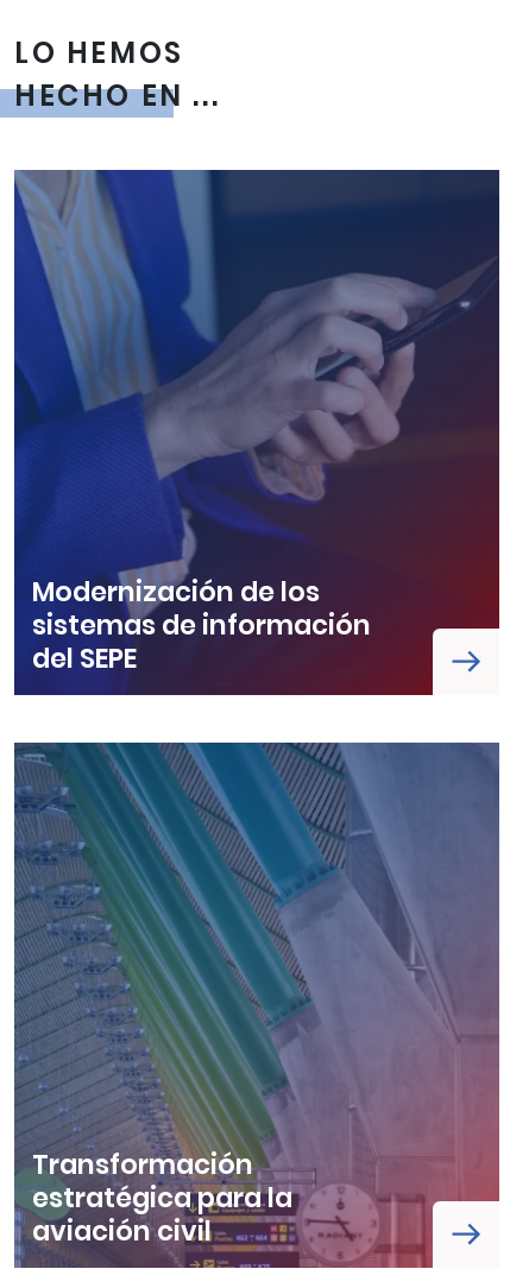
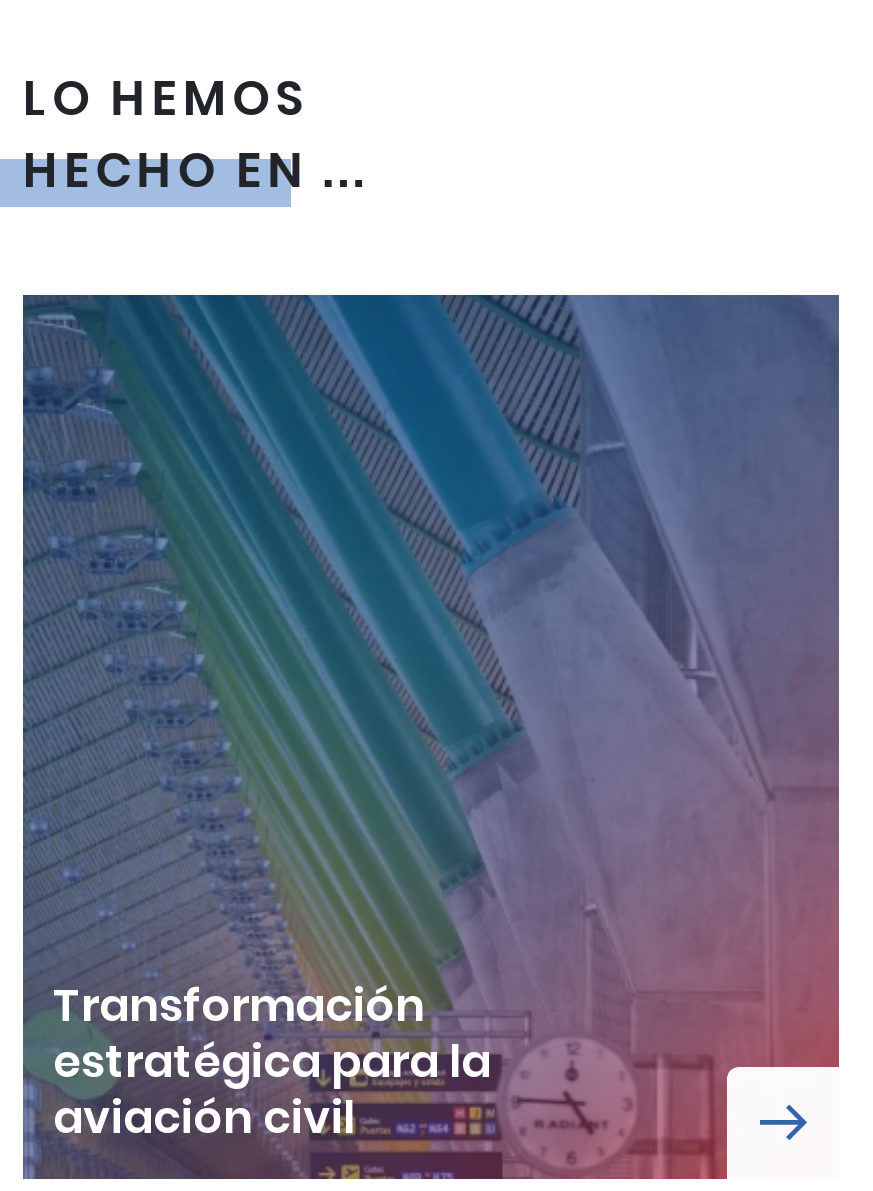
[14,170,498,696] [image] | Modernización de los | sistemas de información | del SEPE -> none

